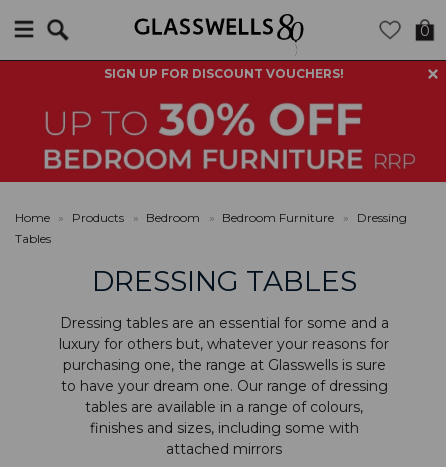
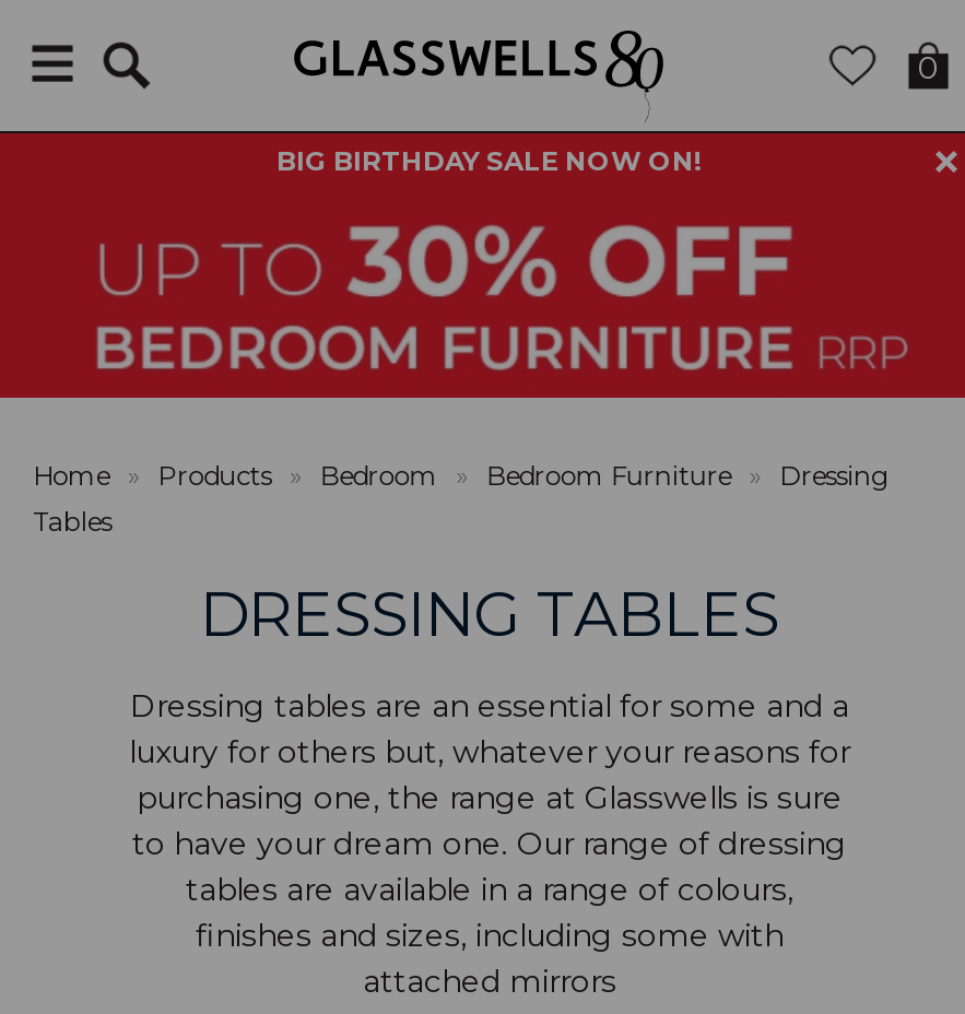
[104,66,344,81] SIGN UP FOR DISCOUNT VOUCHERS! -> [276,144,703,177] BIG BIRTHDAY SALE NOW ON!

